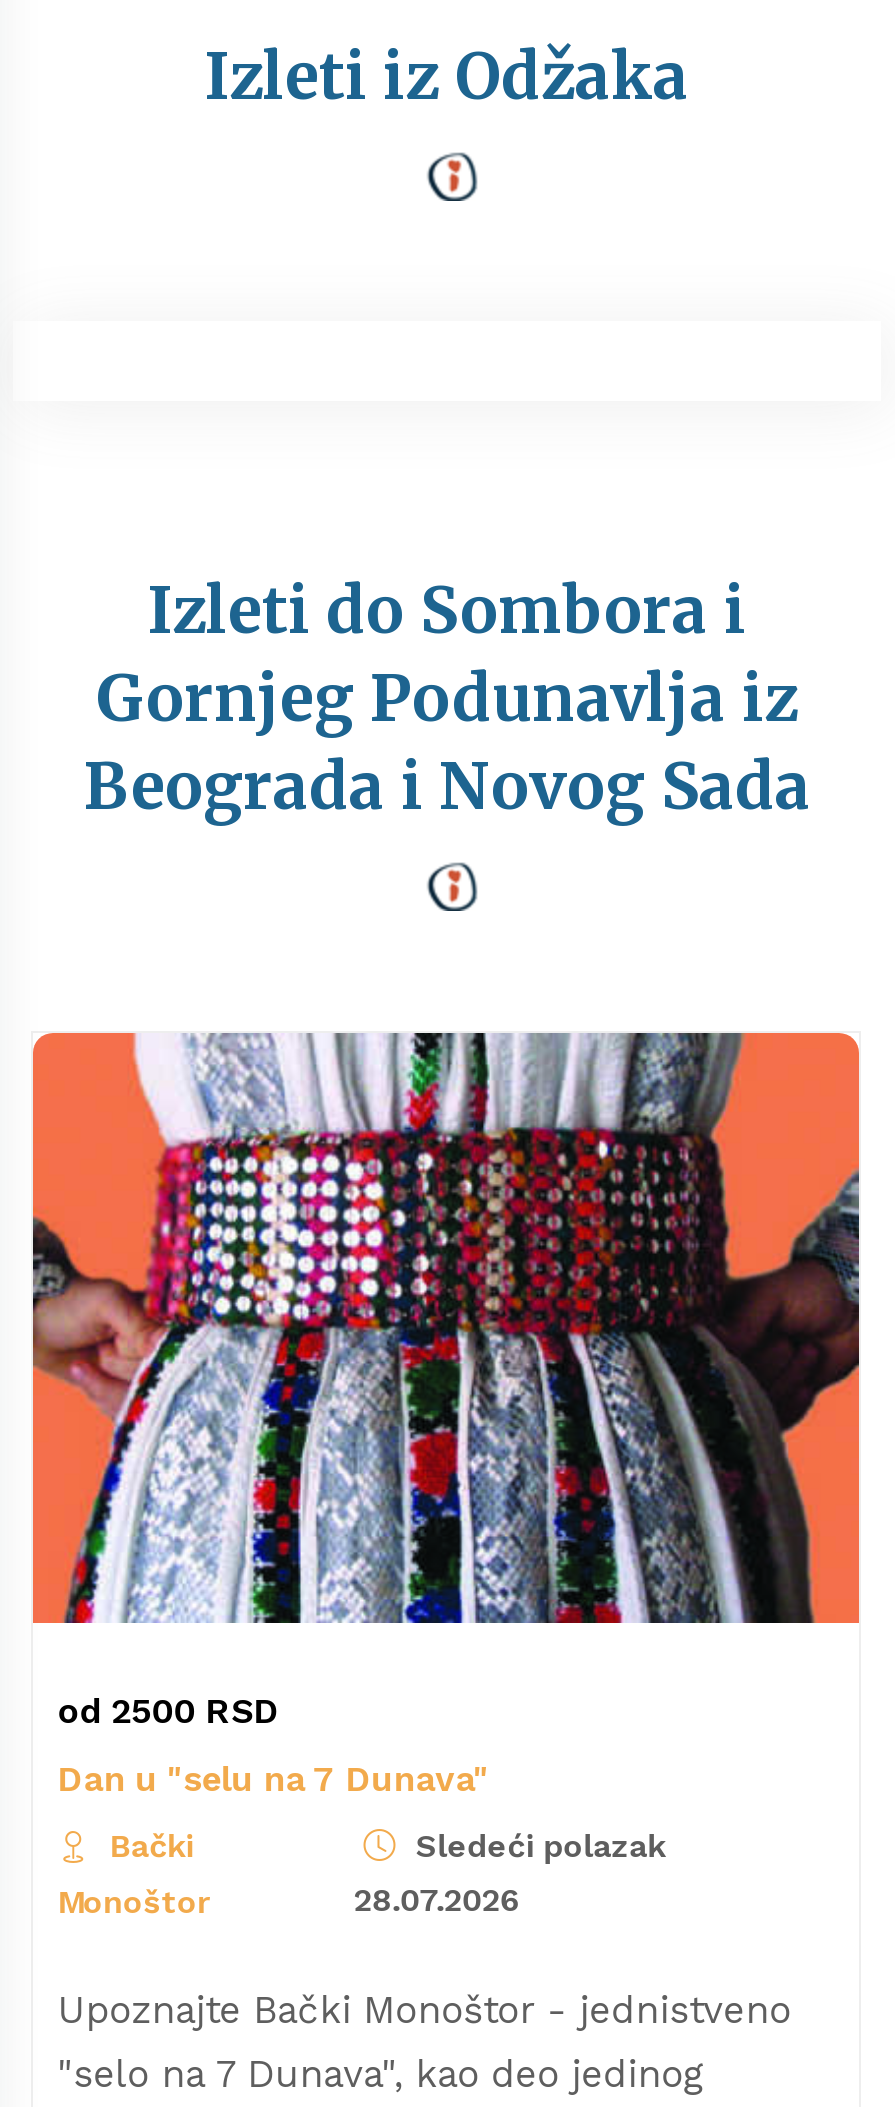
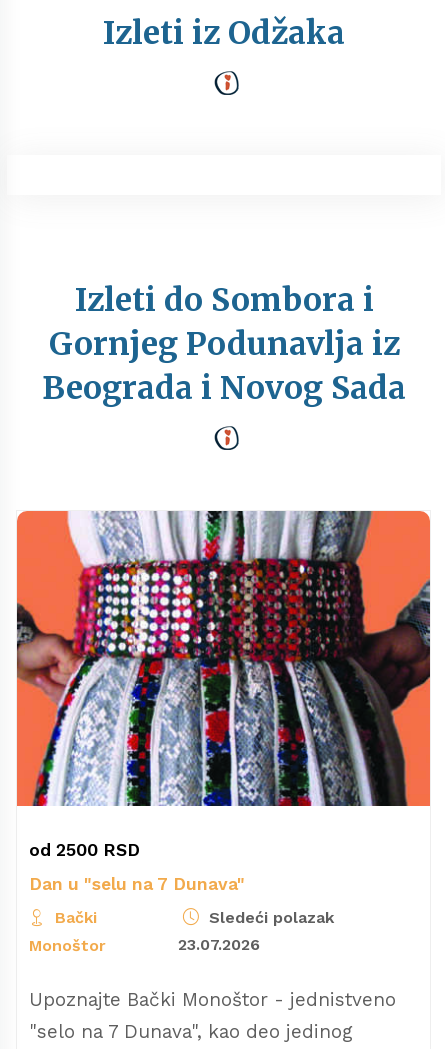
[353,1882,519,1920] 28.07.2026 -> [178,935,260,954] 23.07.2026

